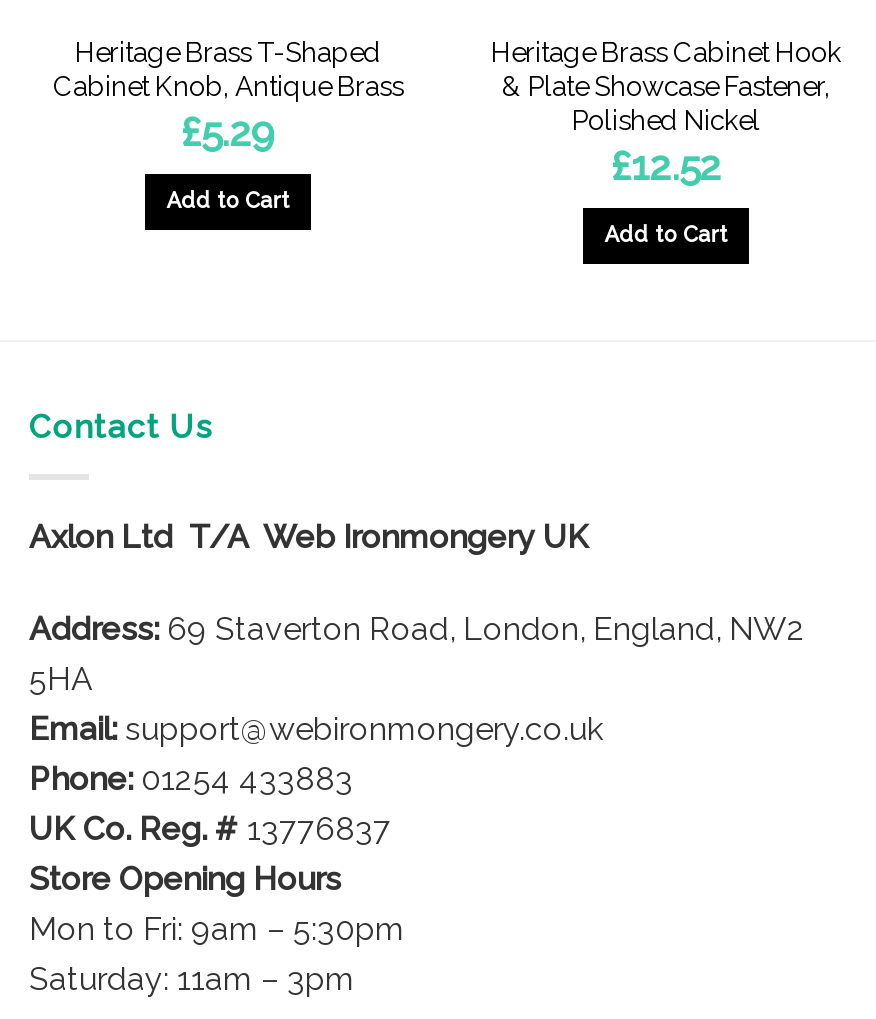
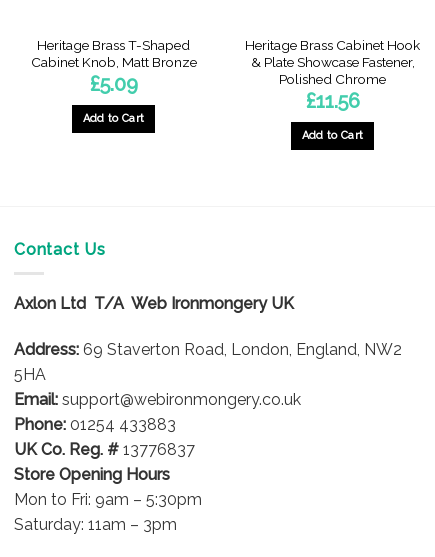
[53,70,403,102] Cabinet Knob, Antique Brass -> [30,54,196,70] Cabinet Knob, Matt Bronze
[181,107,275,155] £5.29 -> [89,72,137,96] £5.09
[572,104,760,136] Polished Nickel -> [279,71,386,87] Polished Chrome
[611,141,721,189] £12.52 -> [305,89,359,113] £11.56

